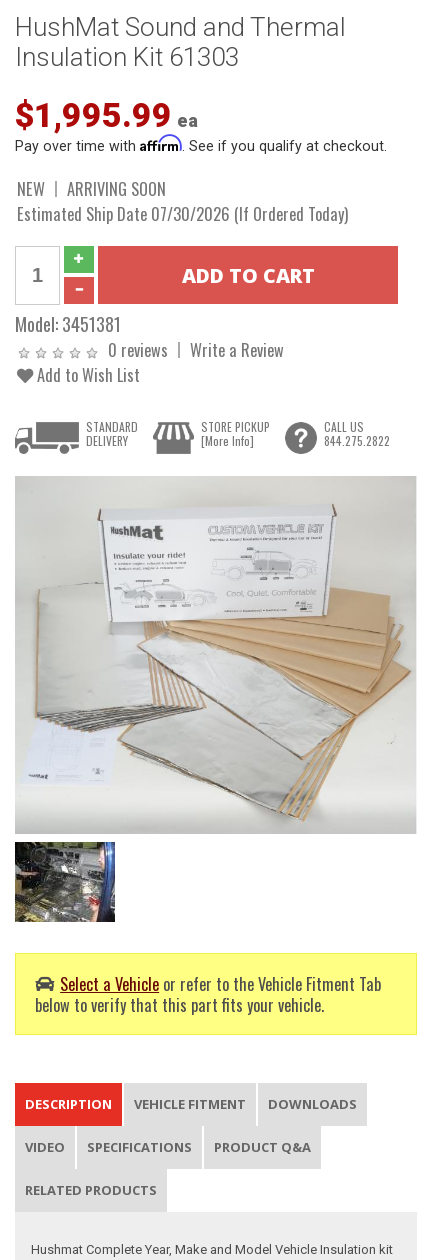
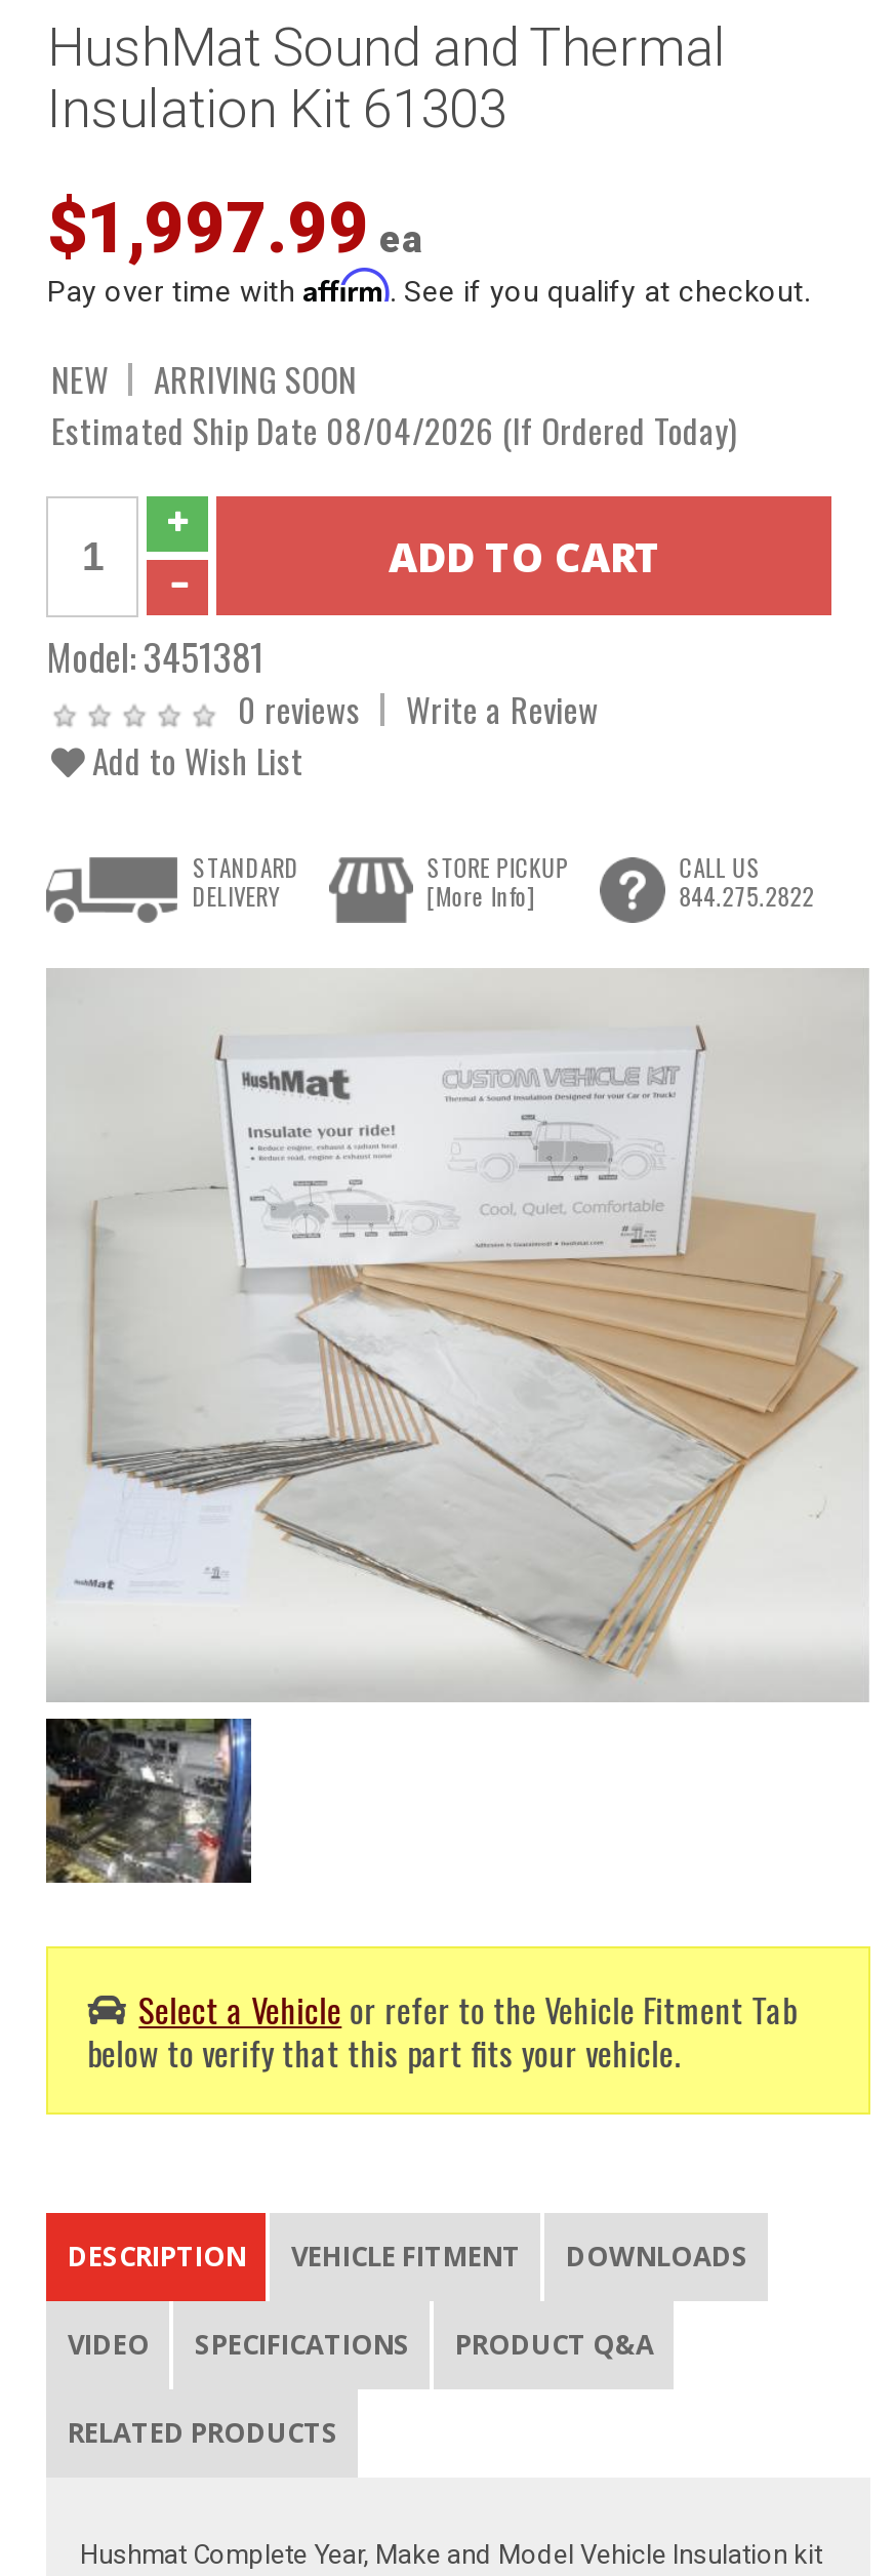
[15,96,198,135] $1,995.99 ea -> [47,189,422,269] $1,997.99 ea
[17,201,348,226] Estimated Ship Date 07/30/2026 (If Ordered Today) -> [51,404,736,455] Estimated Ship Date 08/04/2026 (If Ordered Today)

